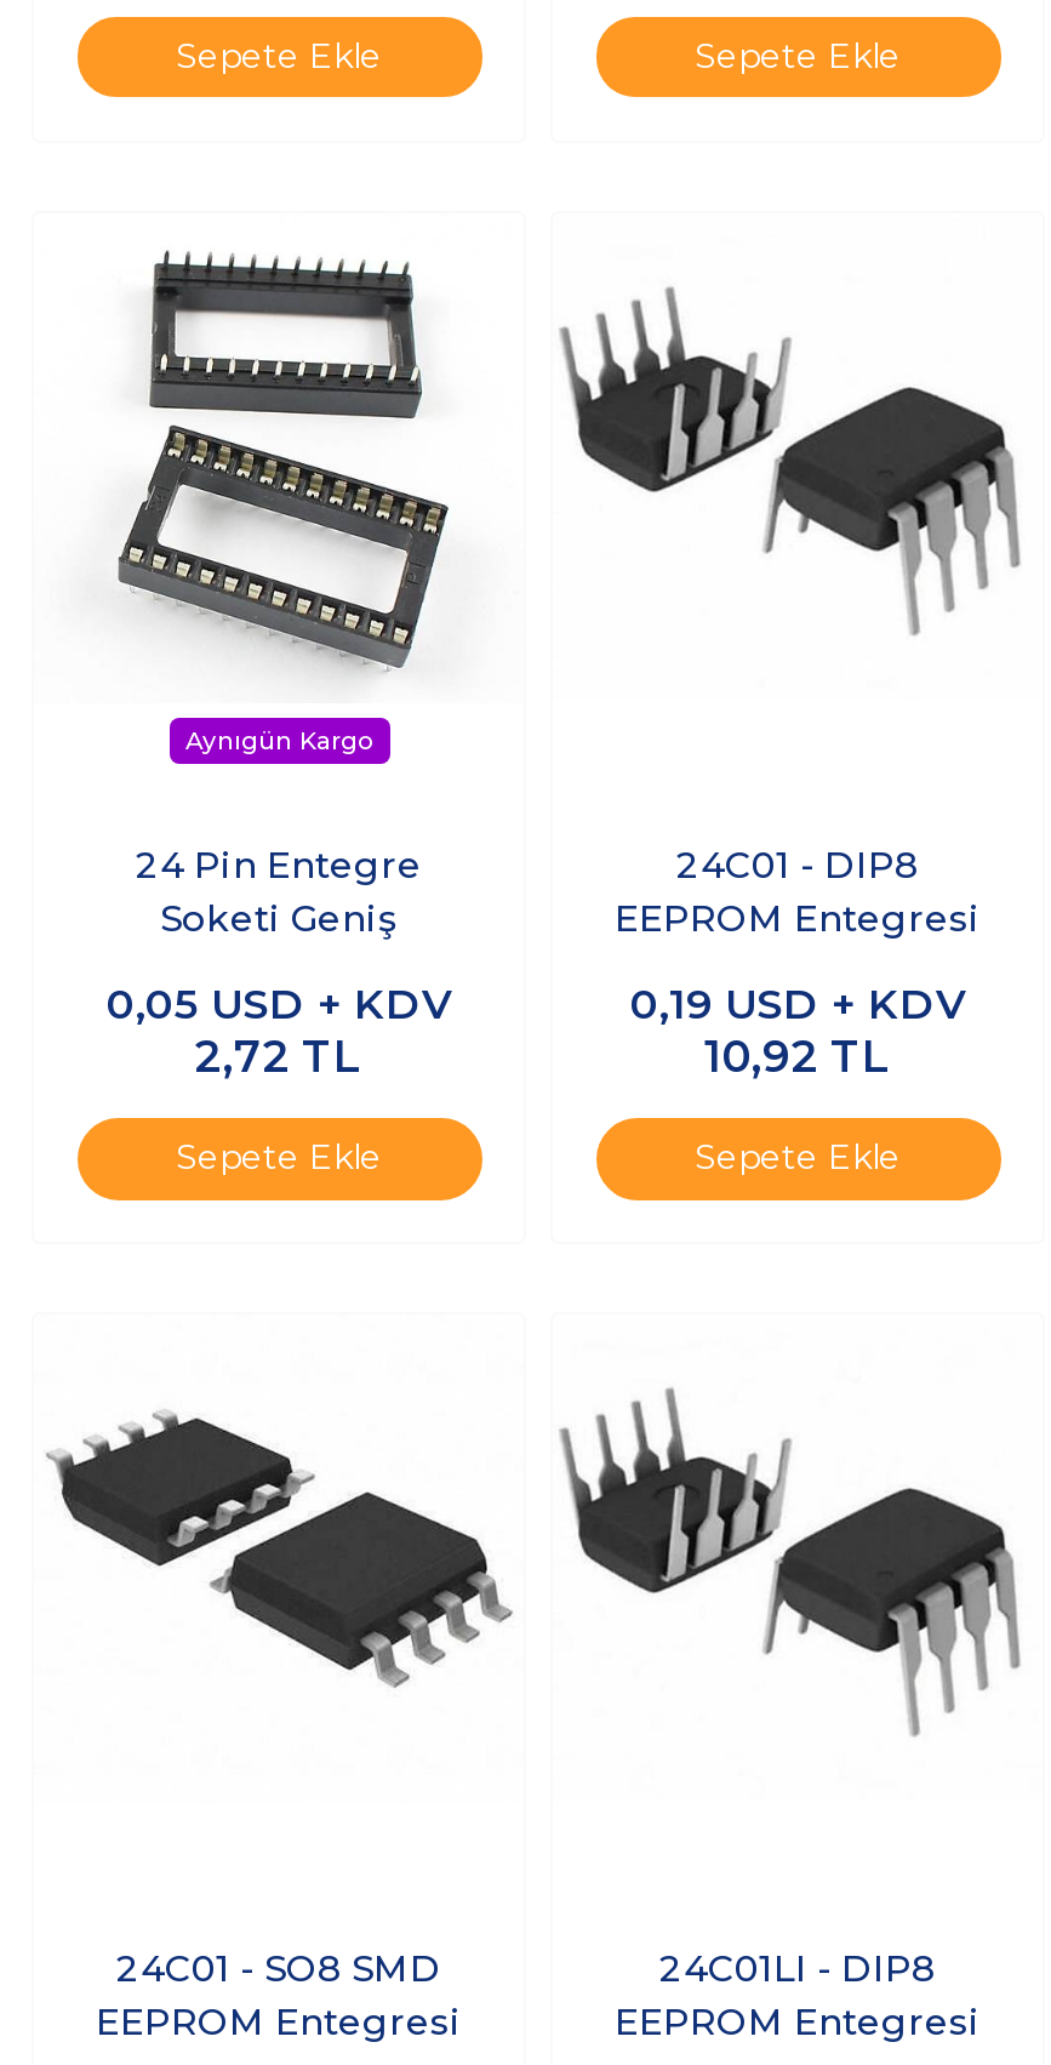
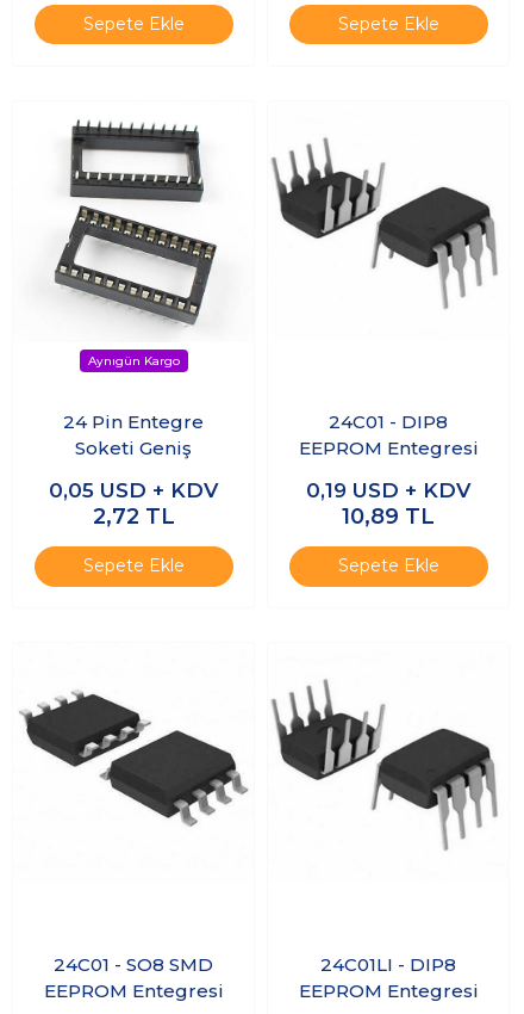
[704,1031,891,1084] 10,92 TL -> [342,503,435,530] 10,89 TL

